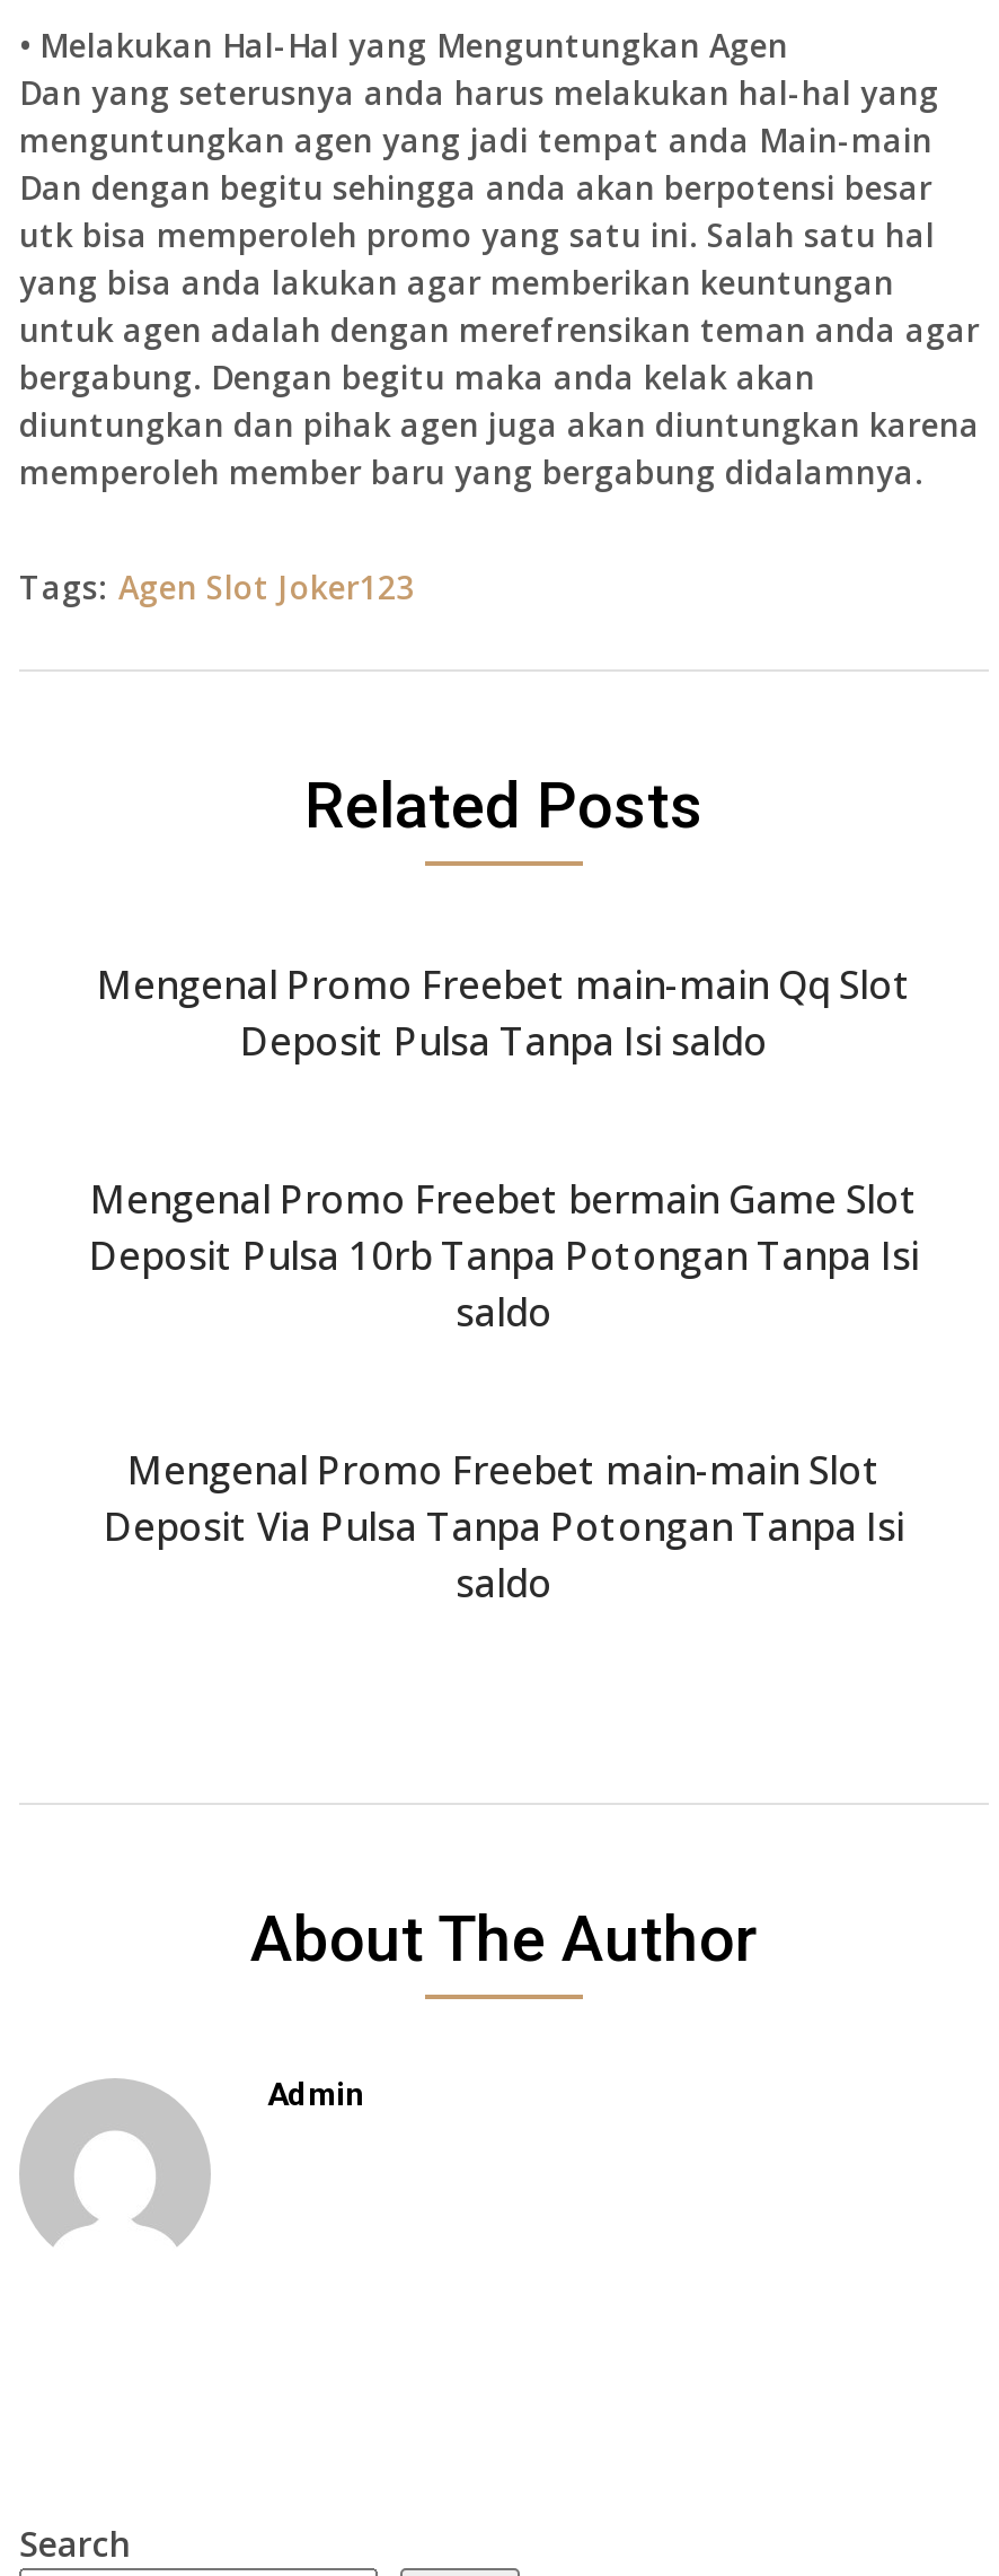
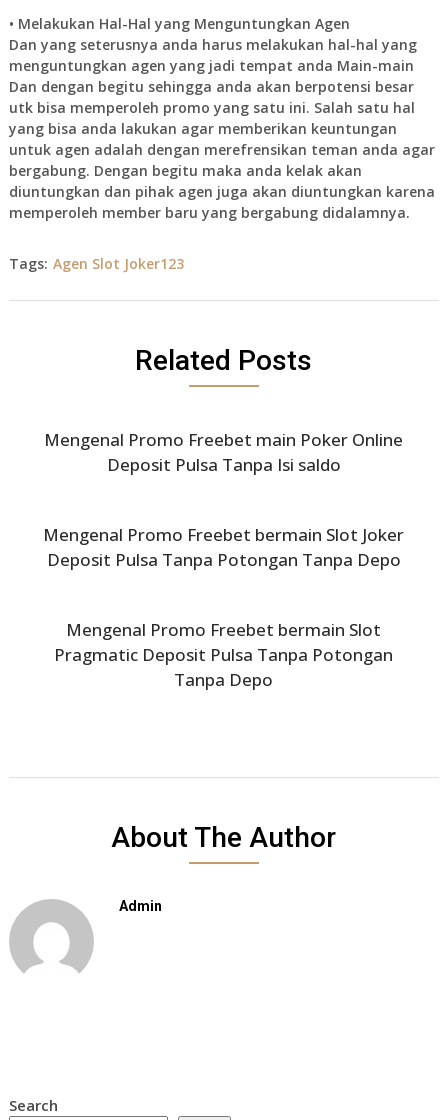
[97,958,911,1010] Mengenal Promo Freebet main-main Qq Slot -> [44,428,403,451] Mengenal Promo Freebet main Poker Online
[89,1173,919,1338] Mengenal Promo Freebet bermain Game Slot | Deposit Pulsa 10rb Tanpa Potongan Tanpa Isi | saldo -> [43,523,404,571] Mengenal Promo Freebet bermain Slot Joker | Deposit Pulsa Tanpa Potongan Tanpa Depo
[104,1444,904,1609] Mengenal Promo Freebet main-main Slot | Deposit Via Pulsa Tanpa Potongan Tanpa Isi | saldo -> [54,618,393,691] Mengenal Promo Freebet bermain Slot | Pragmatic Deposit Pulsa Tanpa Potongan | Tanpa Depo

